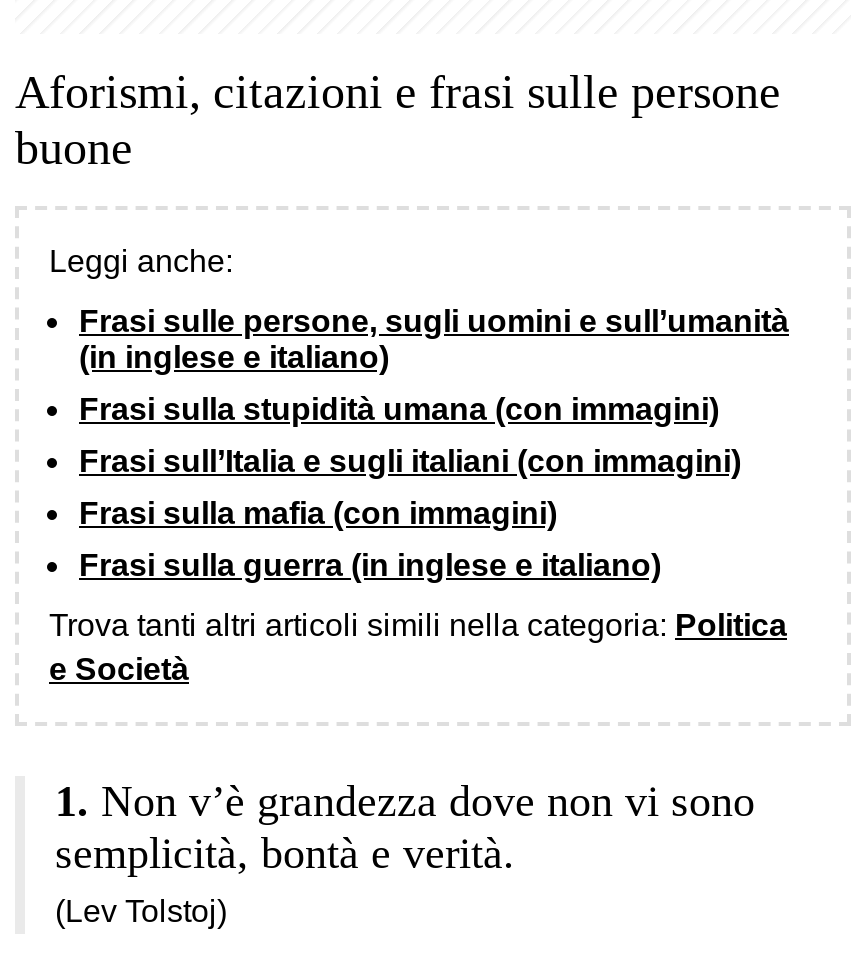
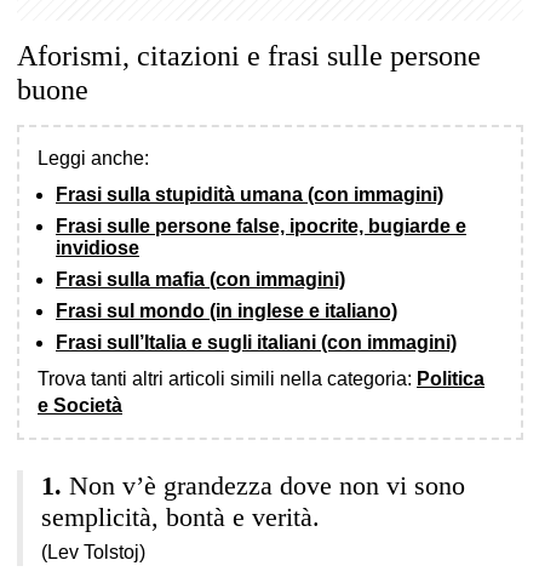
[79,303,789,373] Frasi sulle persone, sugli uomini e sull’umanità | (in inglese e italiano) -> none
moved [79,391,719,425] -> [56,184,443,204]: Frasi sulla stupidità umana (con immagini)
none -> [56,215,466,258] Frasi sulle persone false, ipocrite, bugiarde e | invidiose
moved [79,443,741,477] -> [56,332,457,352]: Frasi sull’Italia e sugli italiani (con immagini)
moved [79,495,557,529] -> [56,269,345,289]: Frasi sulla mafia (con immagini)
[79,547,661,581] Frasi sulla guerra (in inglese e italiano) -> [56,300,397,321] Frasi sul mondo (in inglese e italiano)

